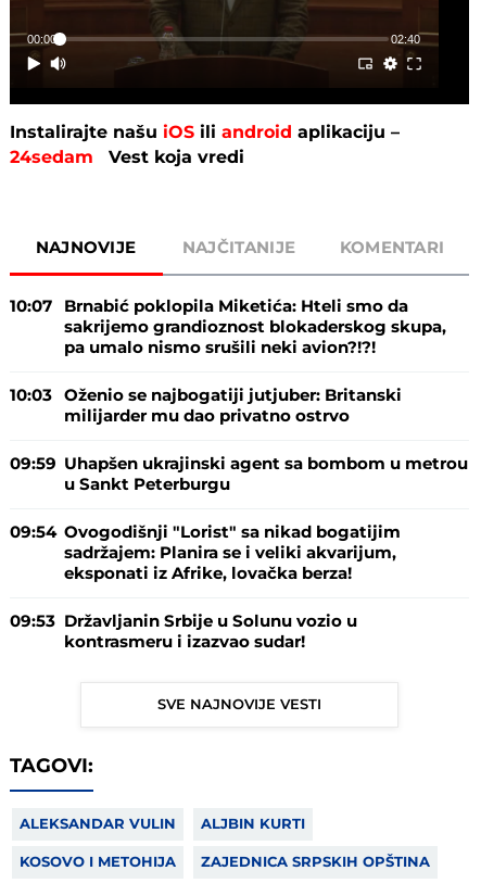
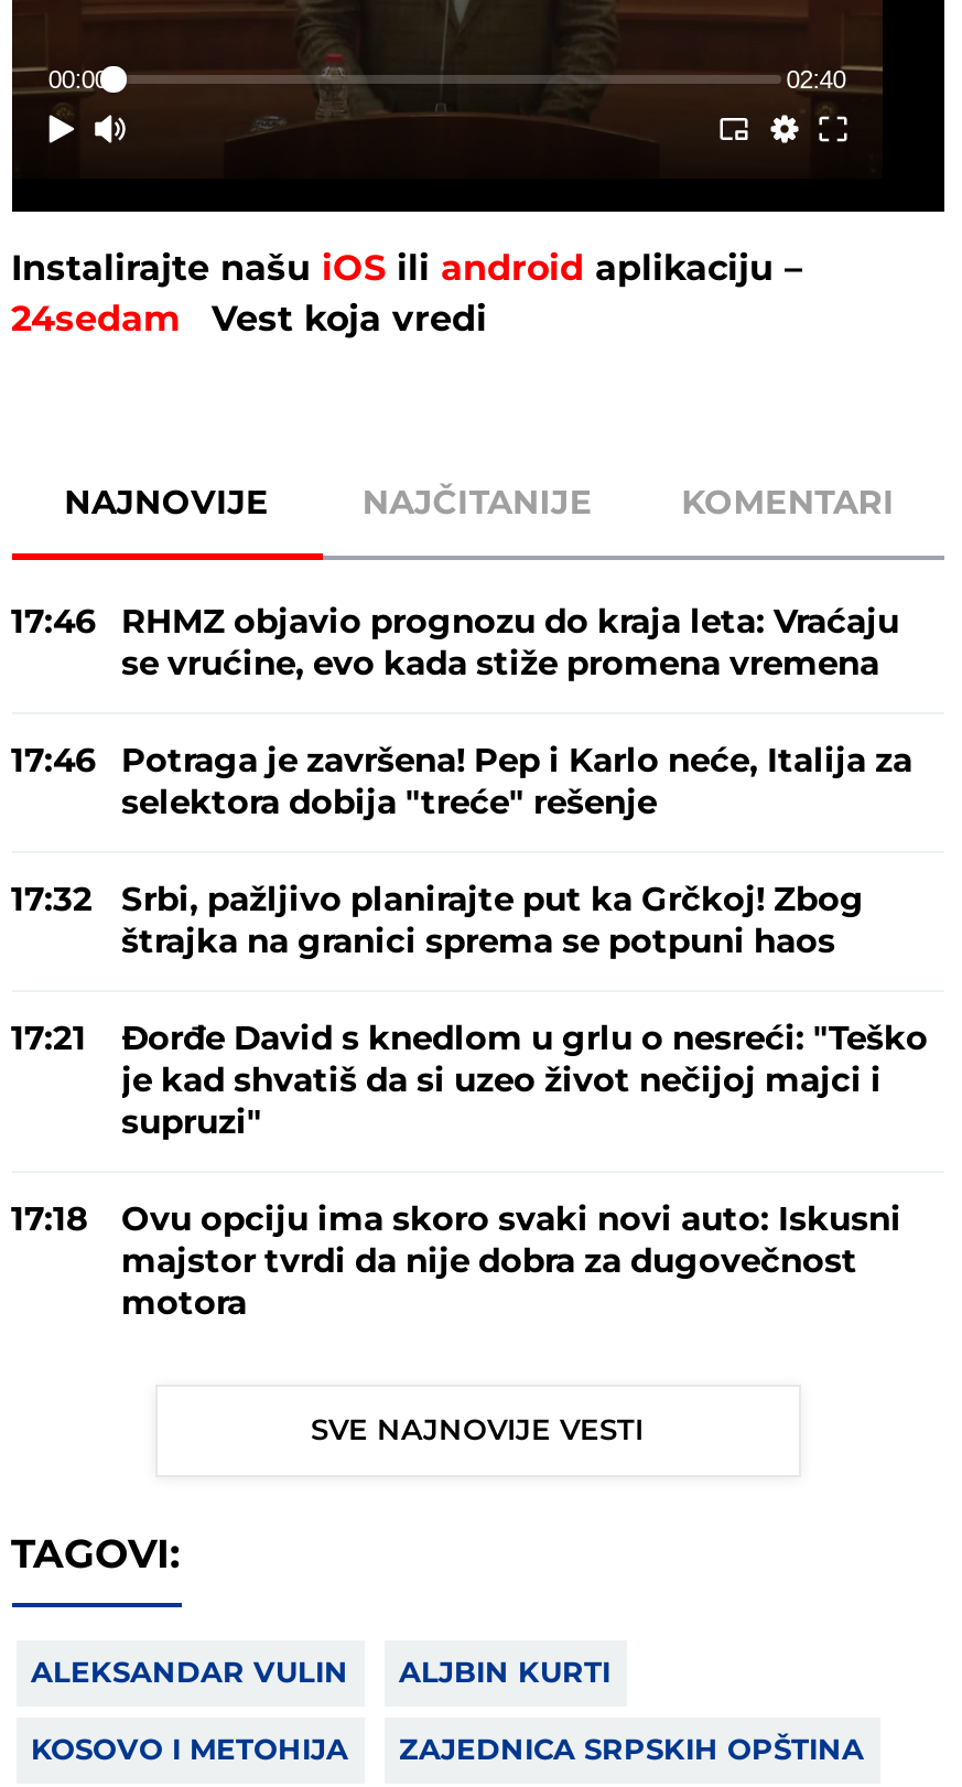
[9,295,52,320] 10:07 -> [11,598,97,649] 17:46
[64,295,446,361] Brnabić poklopila Miketića: Hteli smo da | sakrijemo grandioznost blokaderskog skupa, | pa umalo nismo srušili neki avion?!?! -> [121,598,899,691] RHMZ objavio prognozu do kraja leta: Vraćaju | se vrućine, evo kada stiže promena vremena
[9,384,52,409] 10:03 -> [11,737,97,788] 17:46
[64,384,401,429] Oženio se najbogatiji jutjuber: Britanski | milijarder mu dao privatno ostrvo -> [121,737,912,830] Potraga je završena! Pep i Karlo neće, Italija za | selektora dobija "treće" rešenje
[9,452,56,477] 09:59 -> [11,876,93,927] 17:32
[64,452,467,498] Uhapšen ukrajinski agent sa bombom u metrou | u Sankt Peterburgu -> [121,876,864,969] Srbi, pažljivo planirajte put ka Grčkoj! Zbog | štrajka na granici sprema se potpuni haos
[9,521,56,546] 09:54 -> [11,1015,86,1066] 17:21
[64,521,400,587] Ovogodišnji "Lorist" sa nikad bogatijim | sadržajem: Planira se i veliki akvarijum, | eksponati iz Afrike, lovačka berza! -> [121,1015,928,1150] Đorđe David s knedlom u grlu o nesreći: "Teško | je kad shvatiš da si uzeo život nečijoj majci i | supruzi"
[9,610,55,635] 09:53 -> [11,1196,88,1247] 17:18
[64,610,357,655] Državljanin Srbije u Solunu vozio u | kontrasmeru i izazvao sudar! -> [121,1196,901,1330] Ovu opciju ima skoro svaki novi auto: Iskusni | majstor tvrdi da nije dobra za dugovečnost | motora

